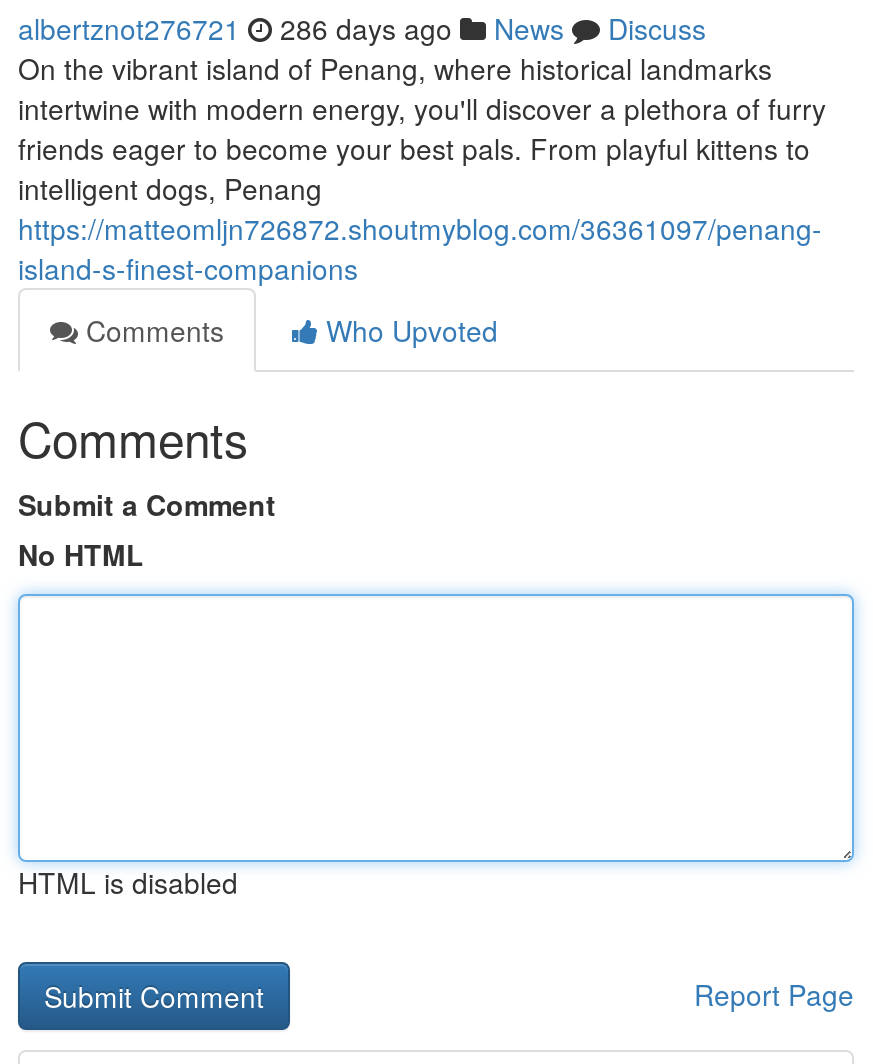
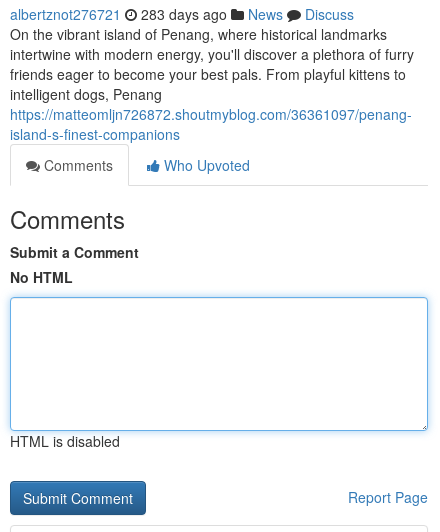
[18,8,706,48] albertznot276721 286 days ago News Discuss -> [10,4,354,24] albertznot276721 283 days ago News Discuss

